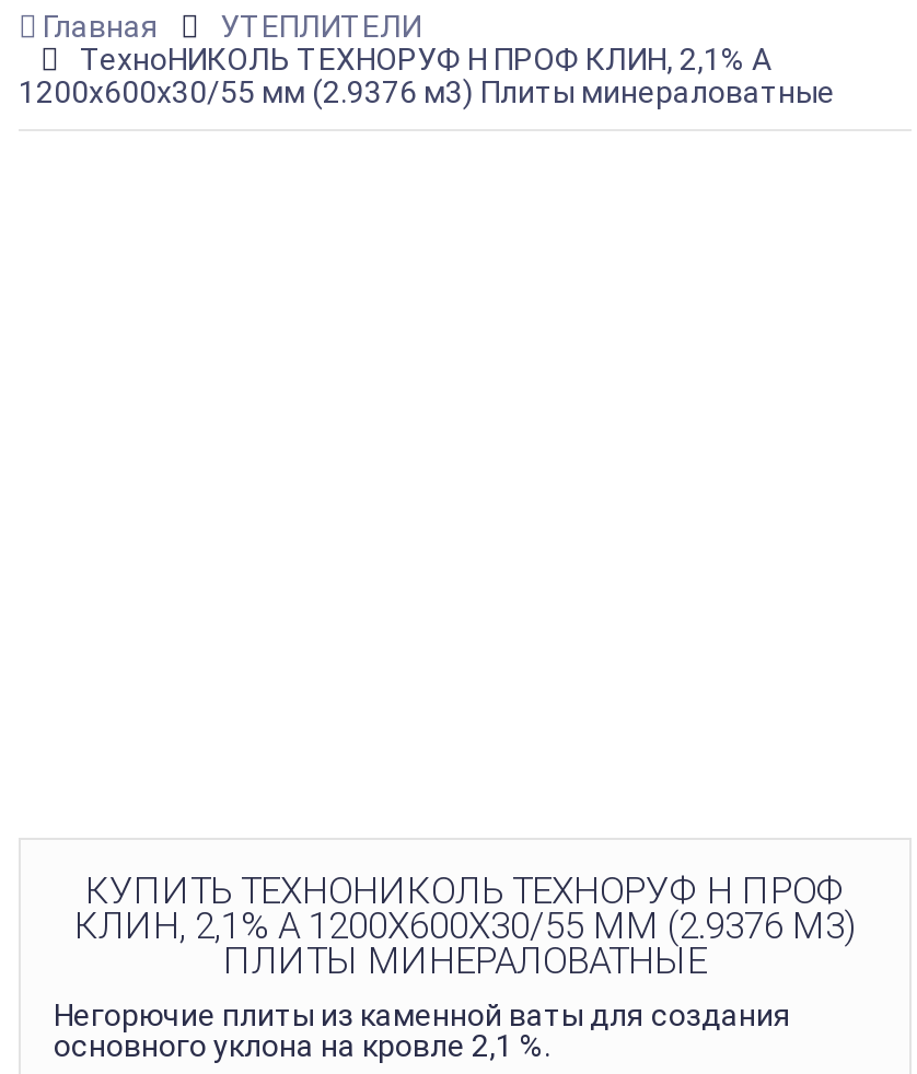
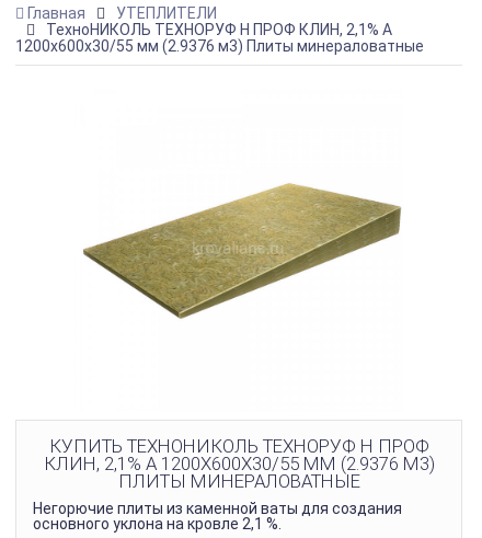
none -> [82,182,402,320] [image]

